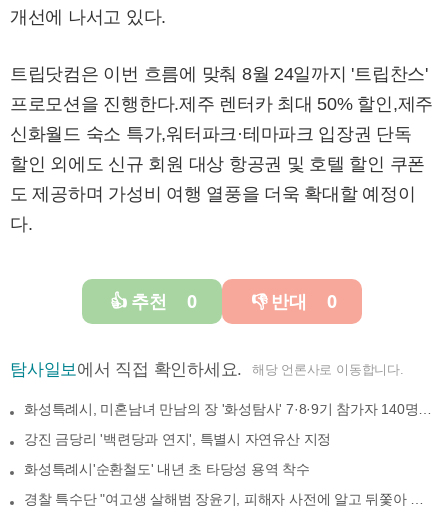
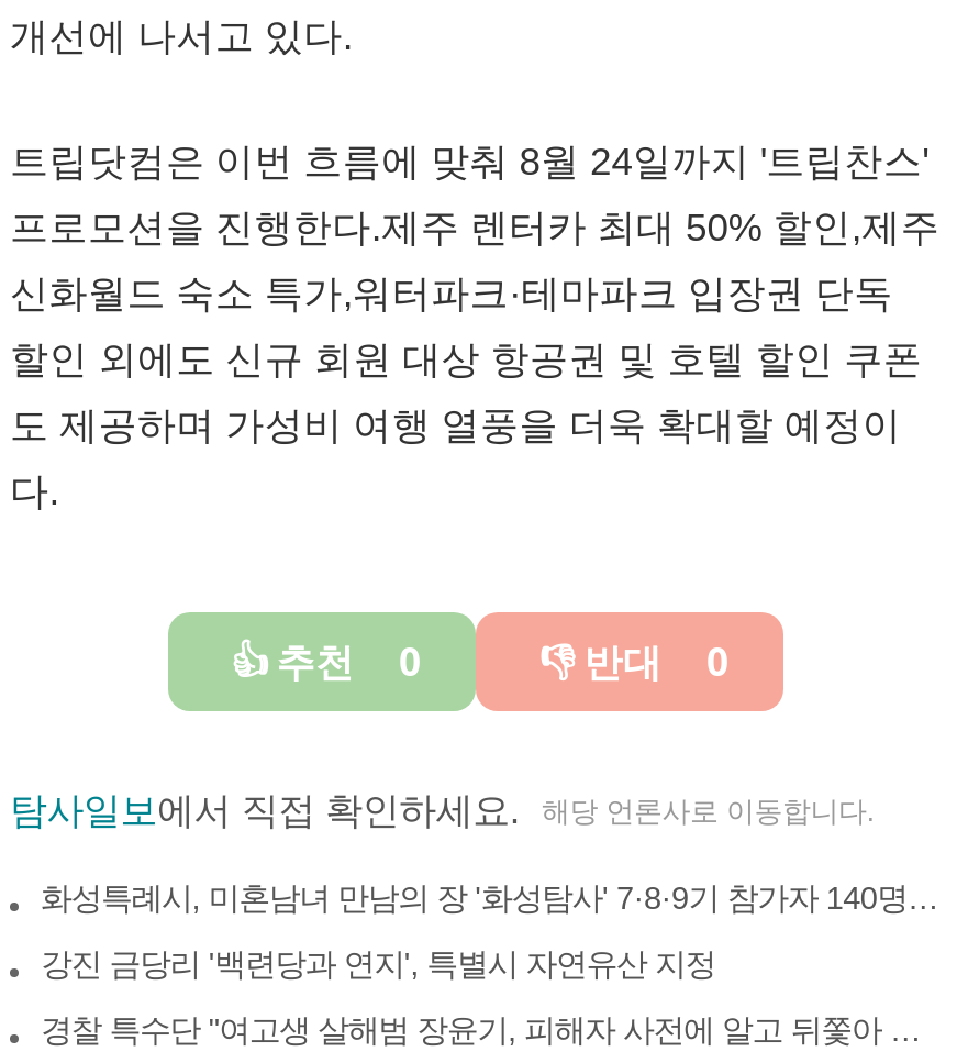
[24,461,310,477] 화성특례시'순환철도' 내년 초 타당성 용역 착수 -> none

